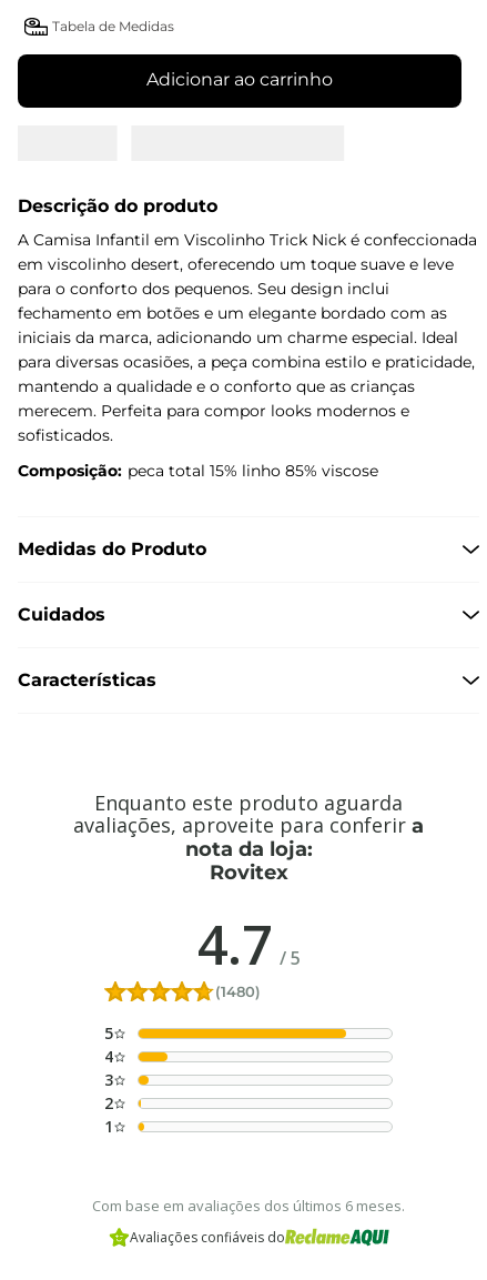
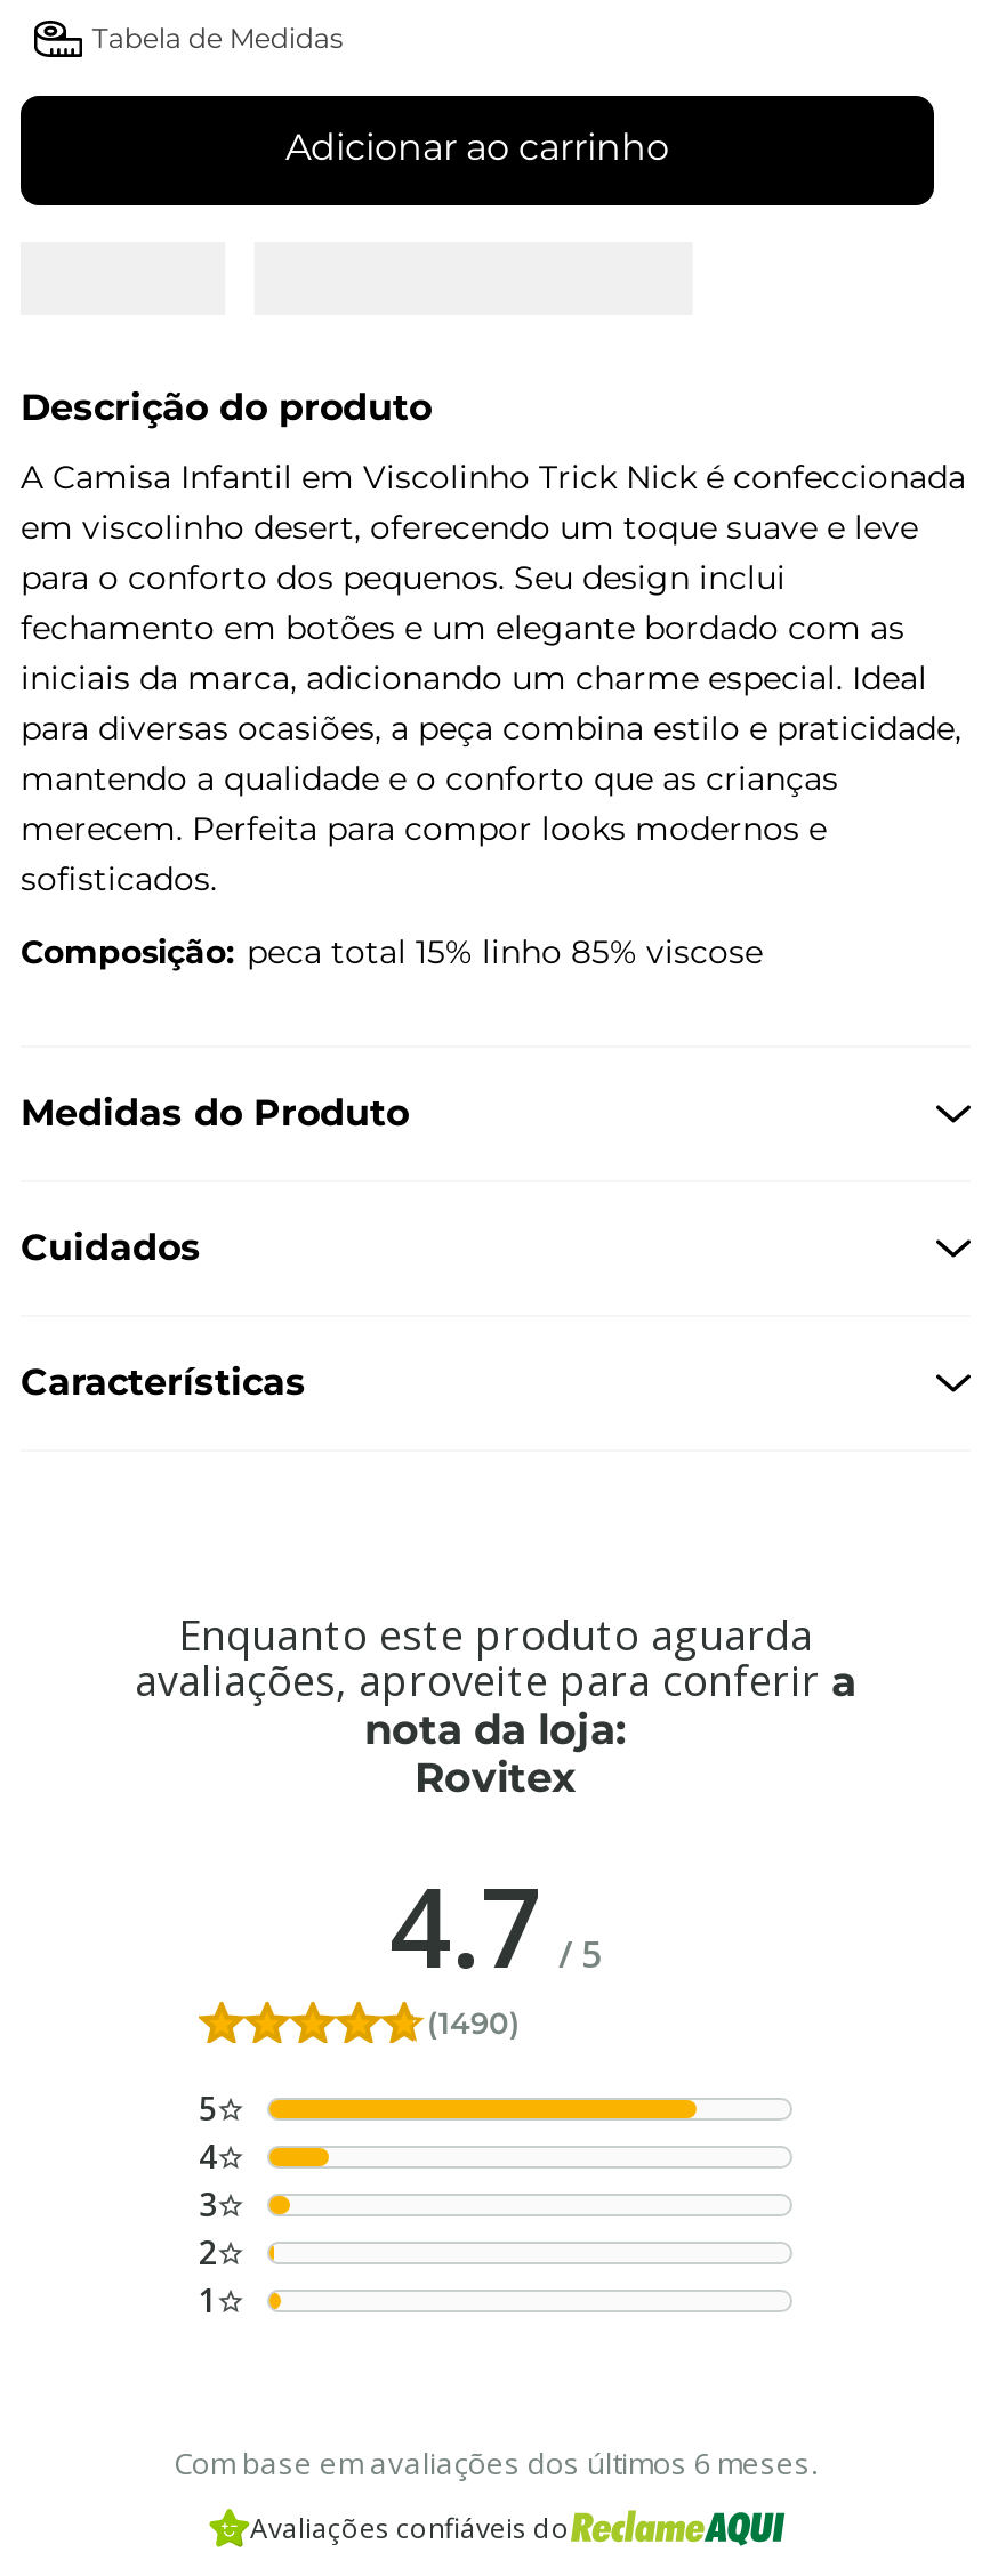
[215,982,261,1000] (1480) -> [427,2003,521,2040] (1490)

